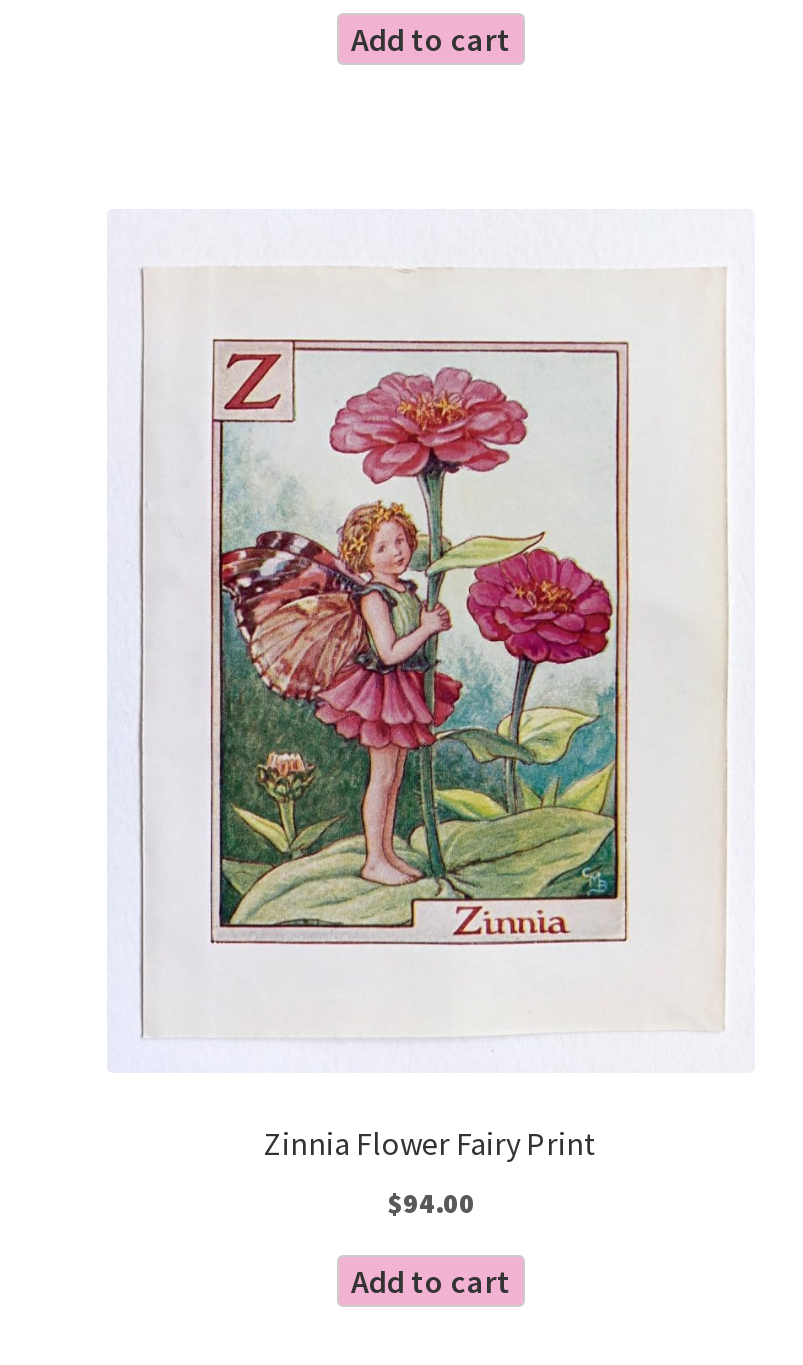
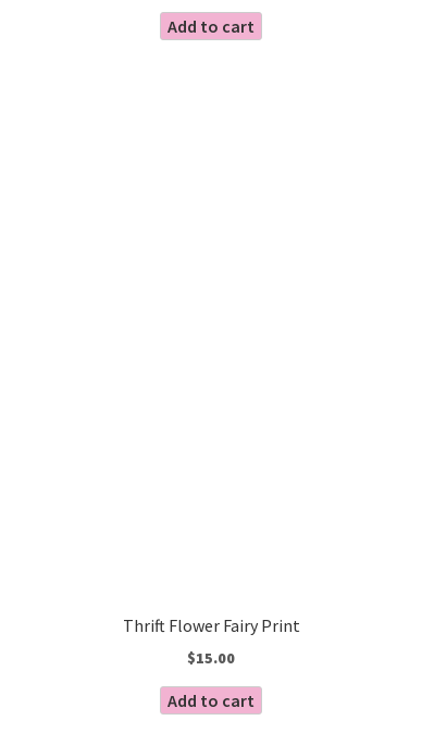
[109,265,731,1045] [image] -> none
[264,1123,598,1163] Zinnia Flower Fairy Print -> [122,614,300,636] Thrift Flower Fairy Print
[387,1184,475,1220] $94.00 -> [187,648,235,667] $15.00

